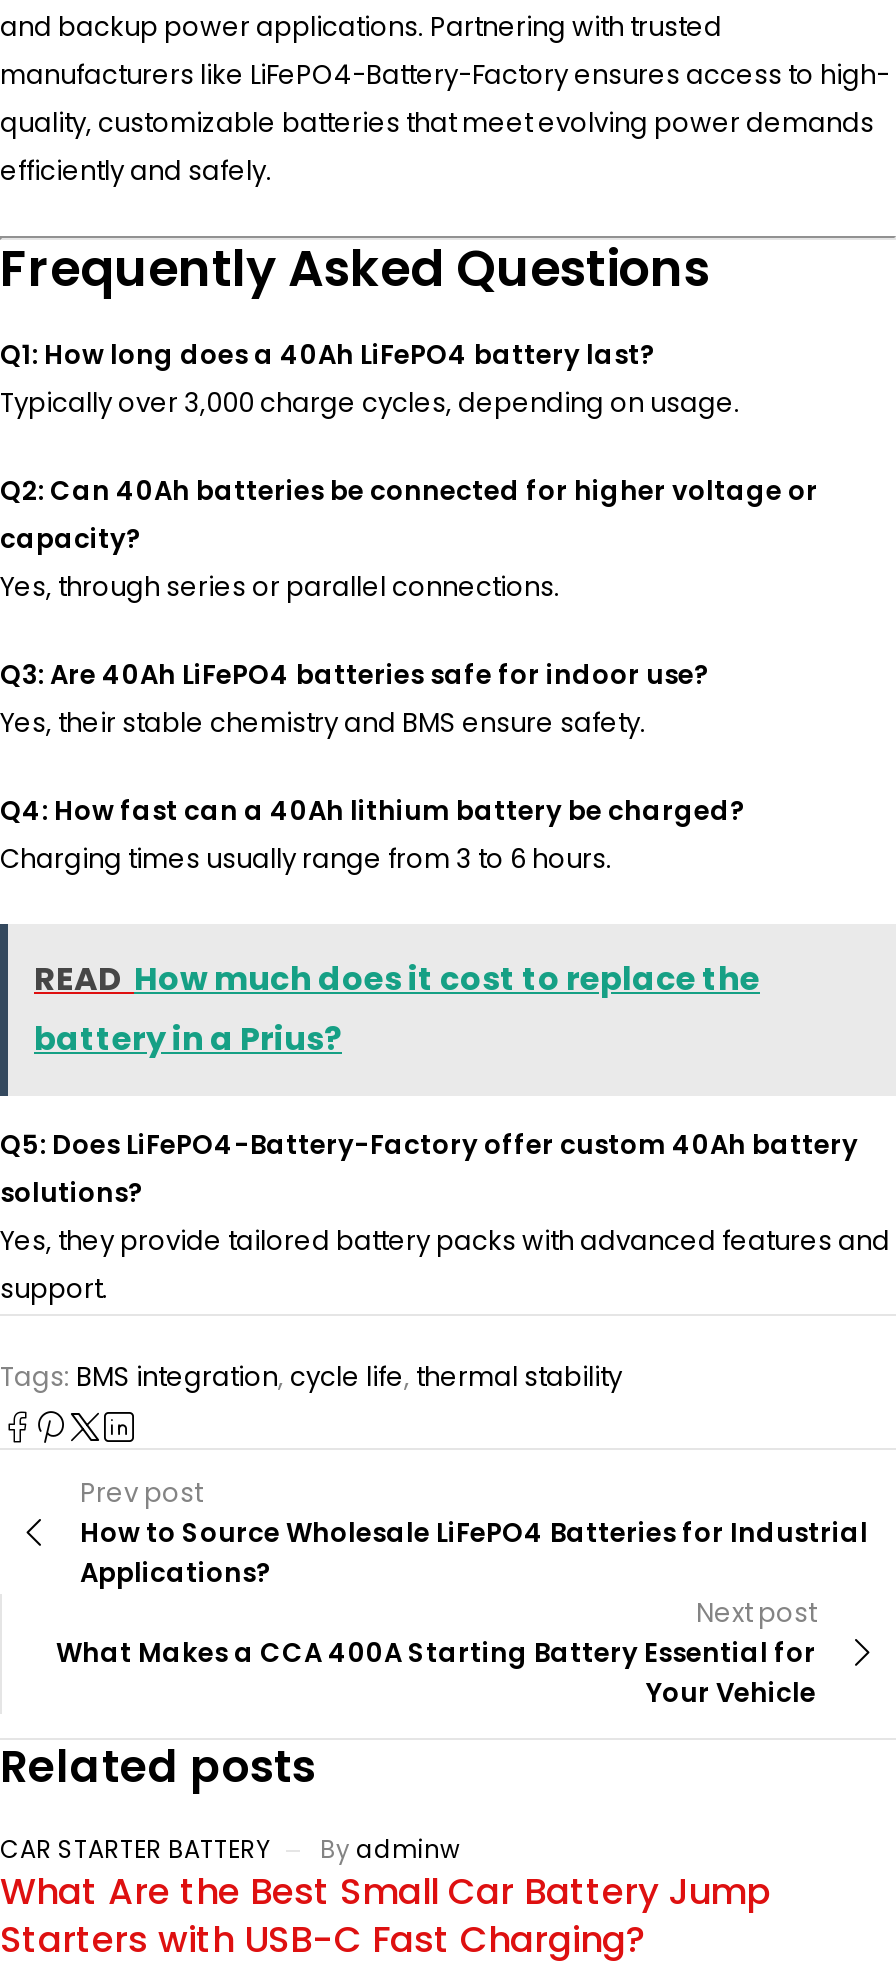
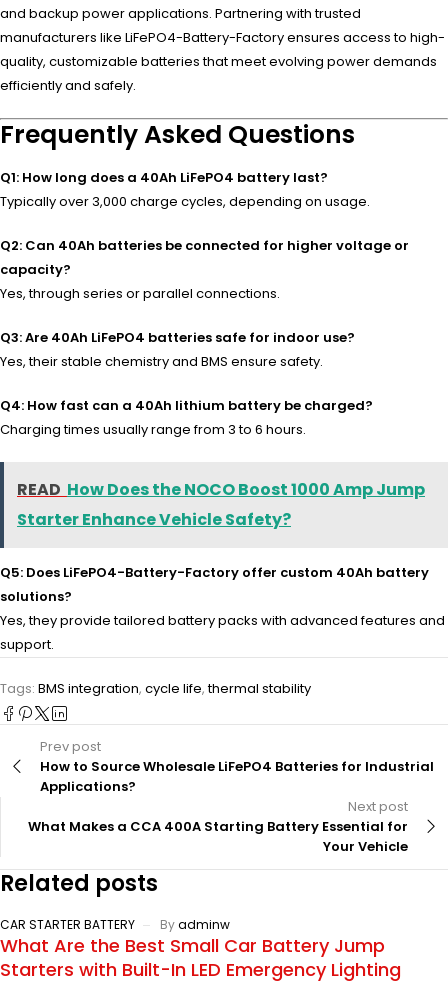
[34,956,760,1062] READ How much does it cost to replace the | battery in a Prius? -> [17,478,425,531] READ How Does the NOCO Boost 1000 Amp Jump | Starter Enhance Vehicle Safety?
[0,1914,646,1964] Starters with USB-C Fast Charging? -> [0,957,401,982] Starters with Built-In LED Emergency Lighting

